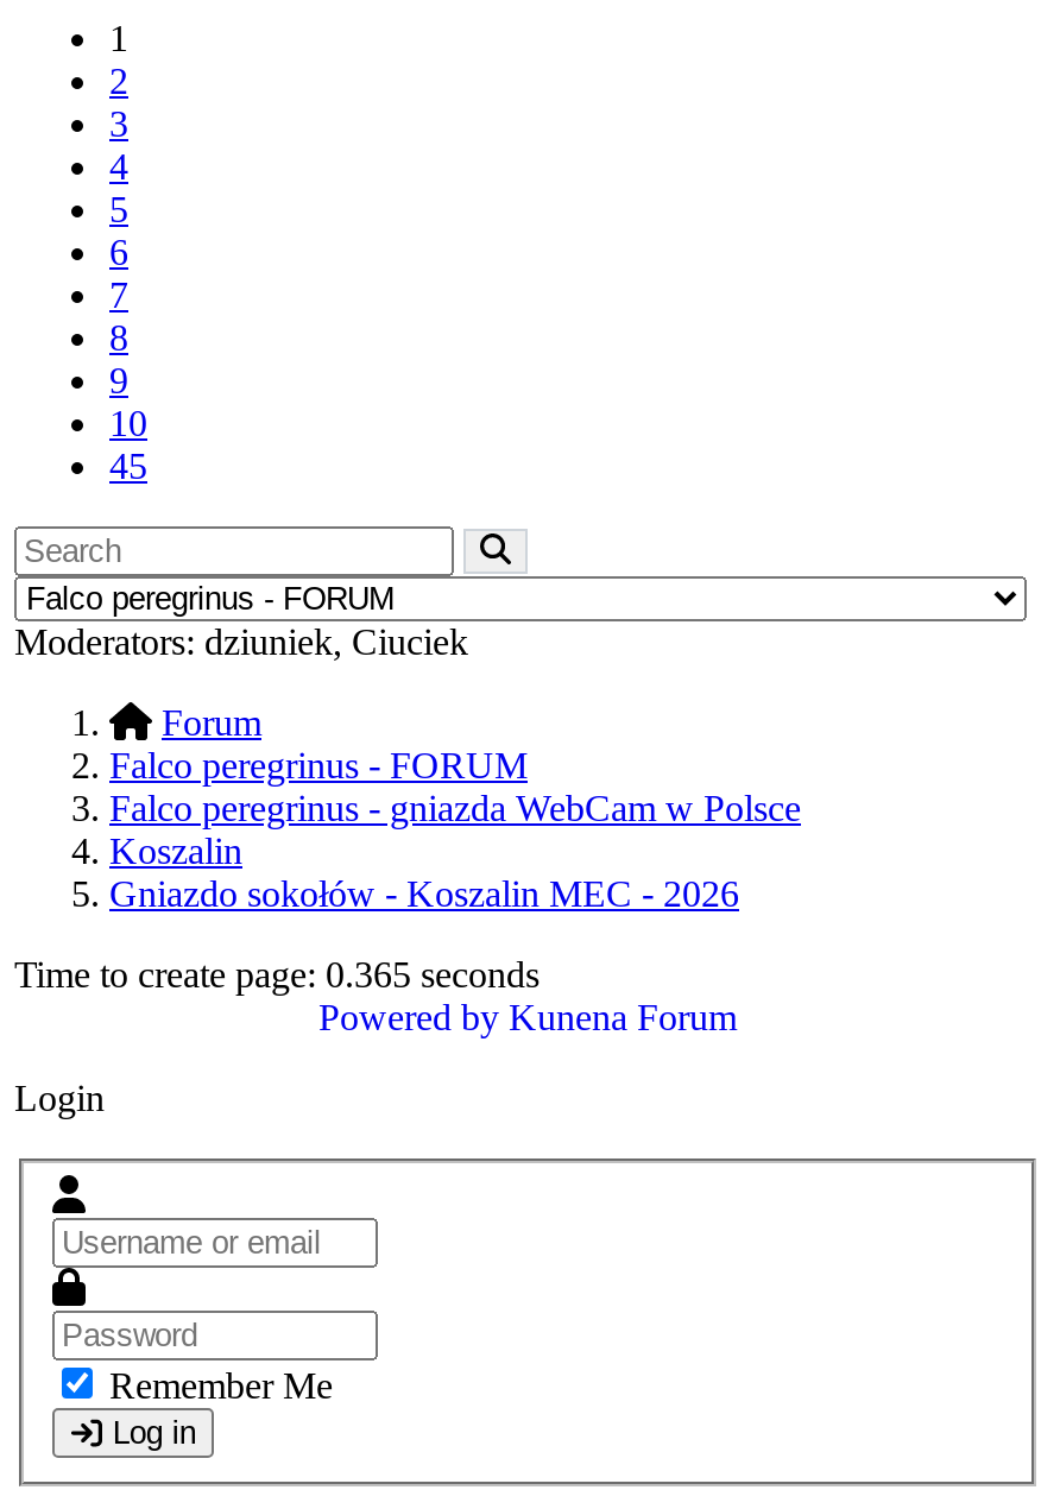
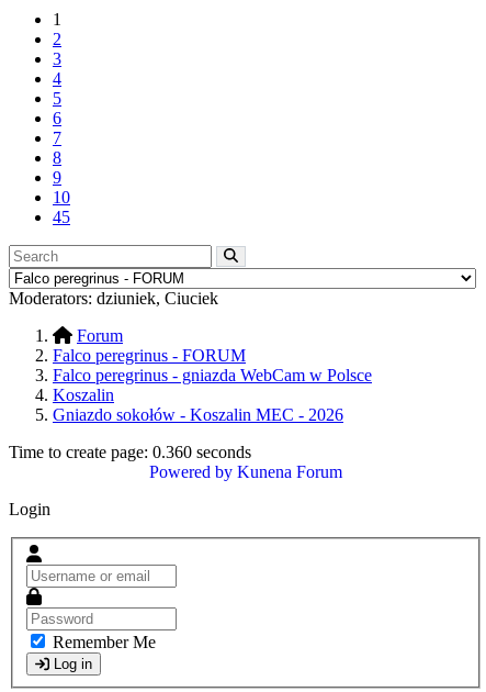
[14,954,540,994] Time to create page: 0.365 seconds -> [9,442,251,461] Time to create page: 0.360 seconds

